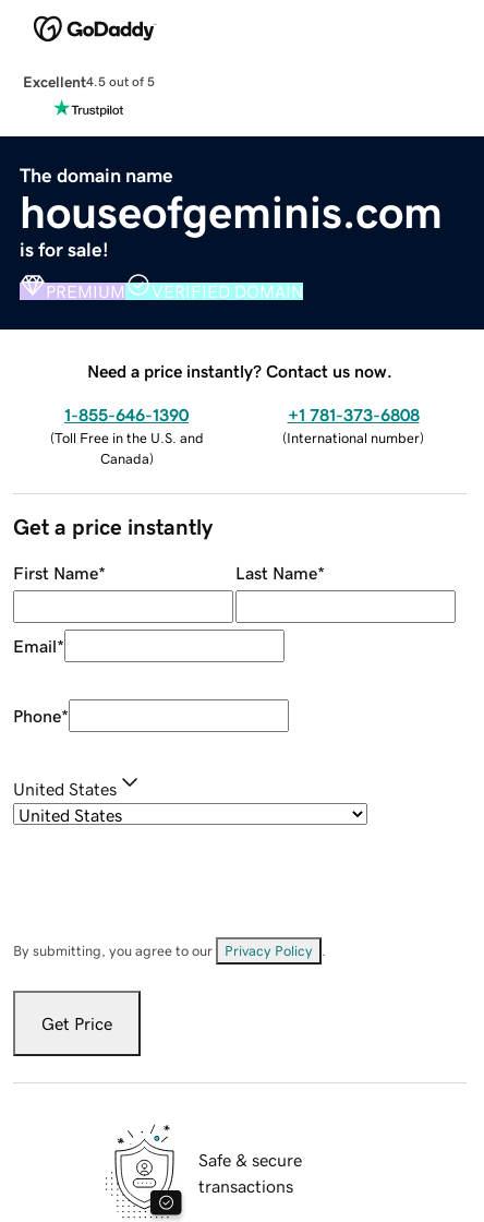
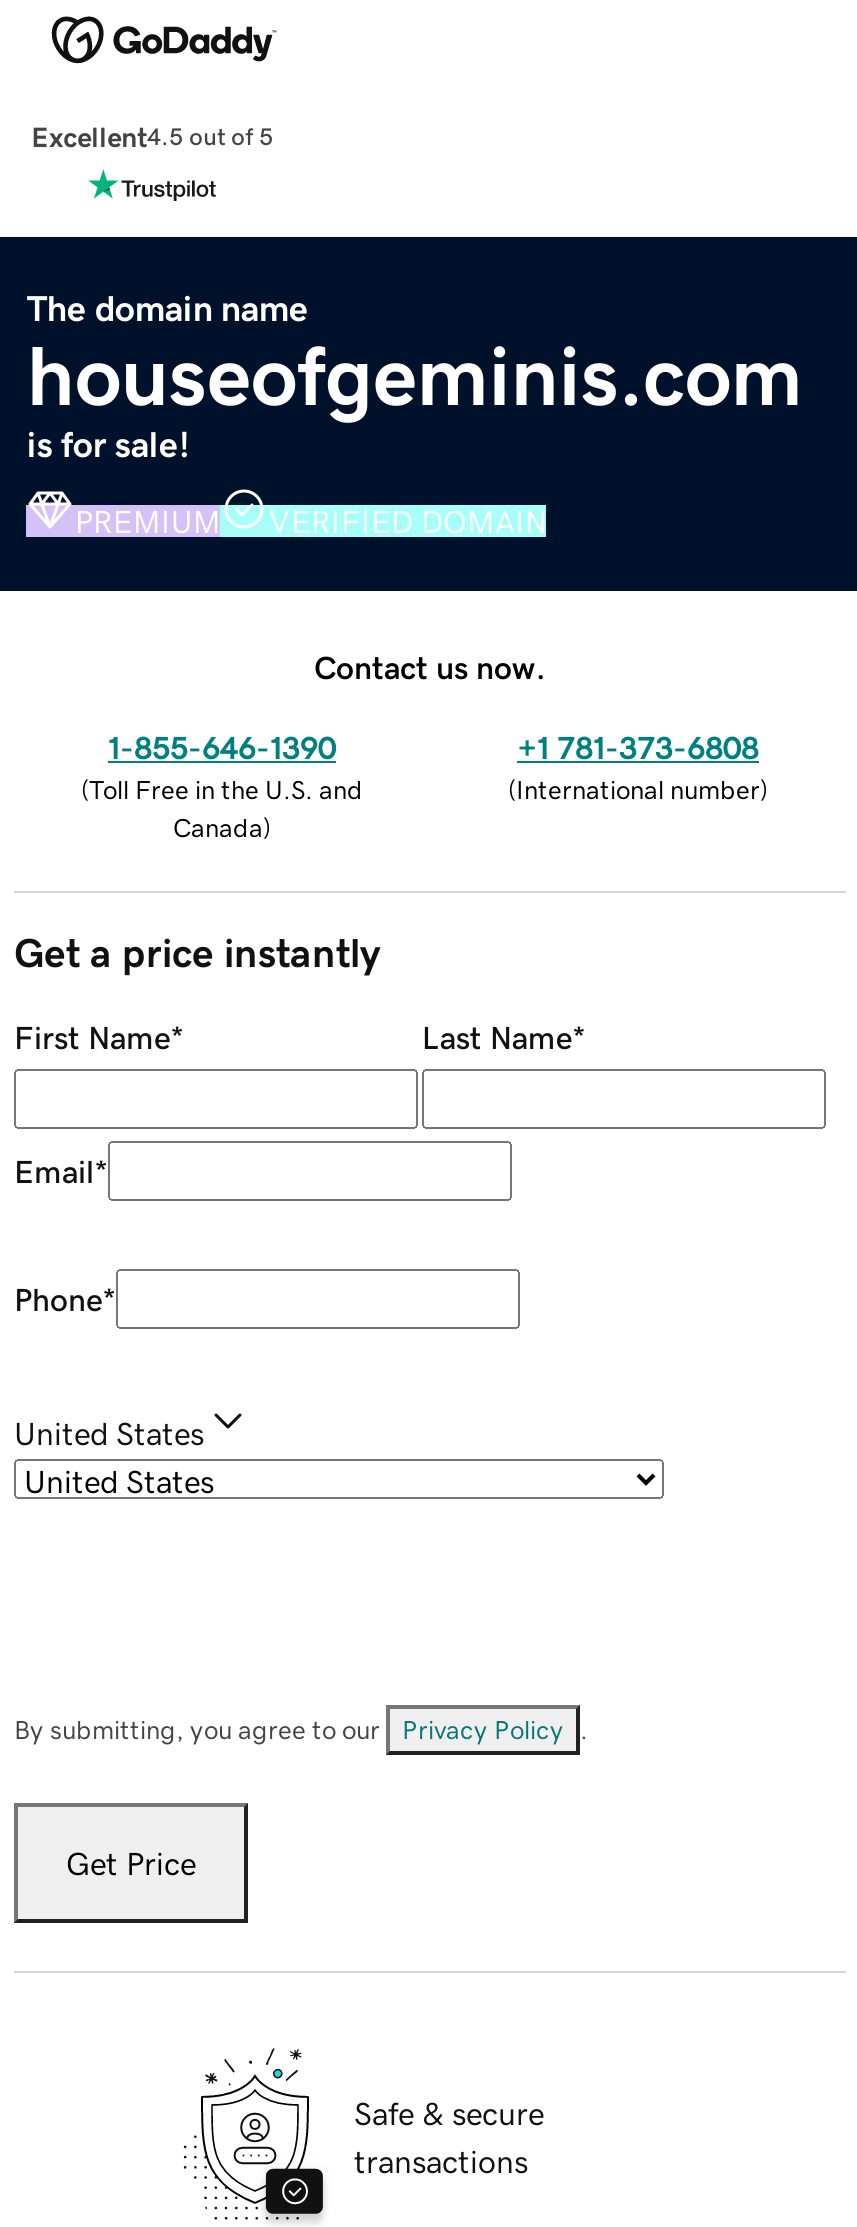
[87,362,392,379] Need a price instantly? Contact us now. -> [314,650,546,682] Contact us now.

